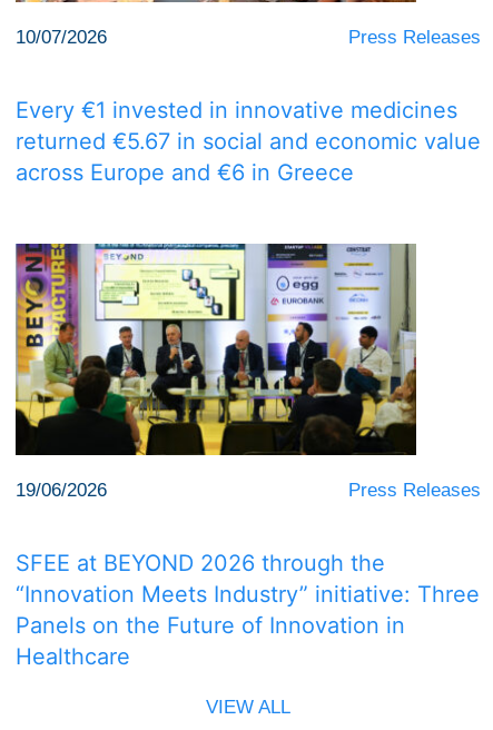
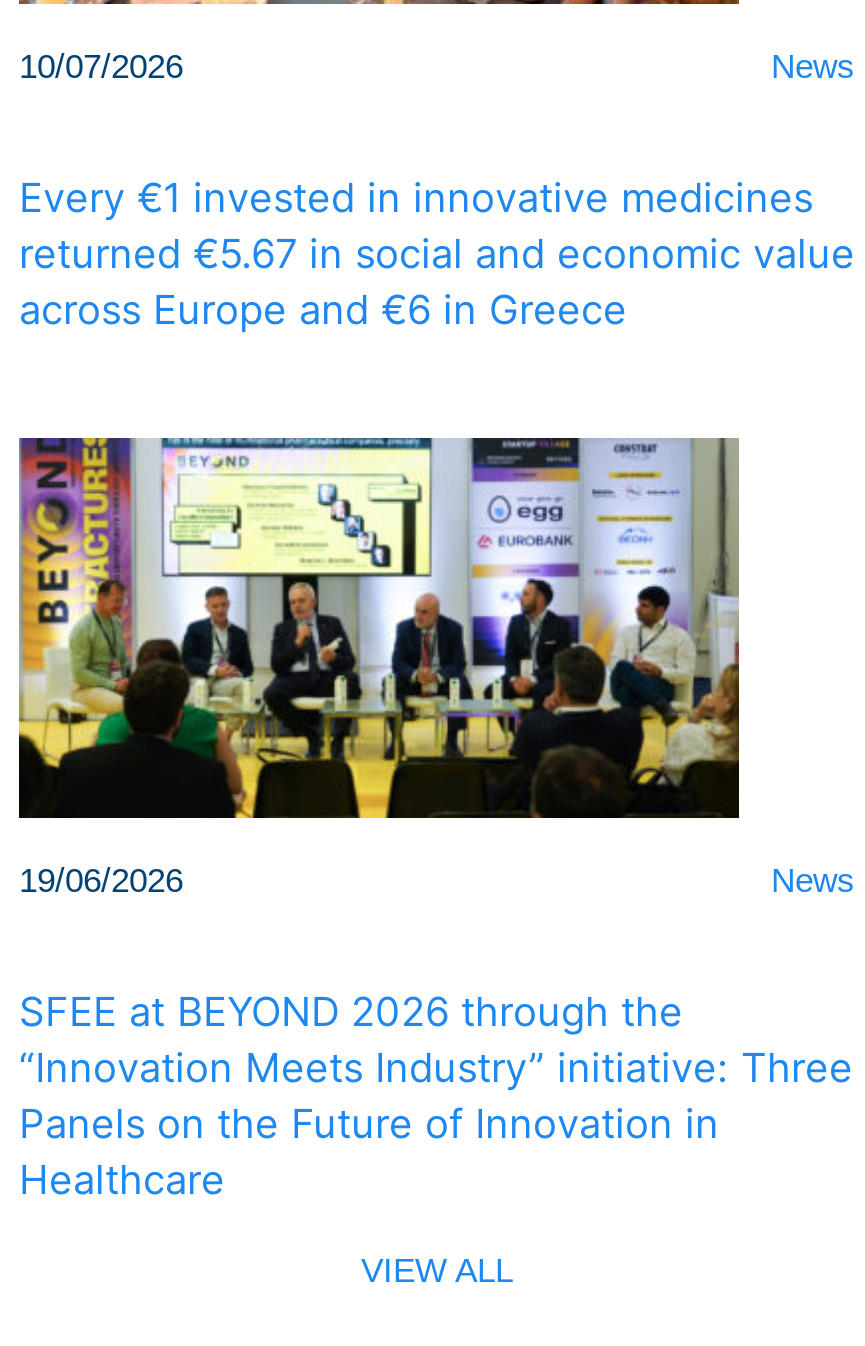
[348,26,481,48] Press Releases -> [771,47,855,85] News
[348,480,481,501] Press Releases -> [771,862,855,900] News

